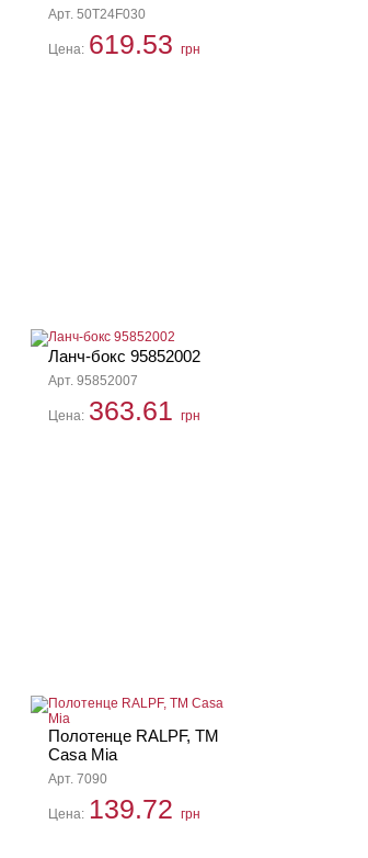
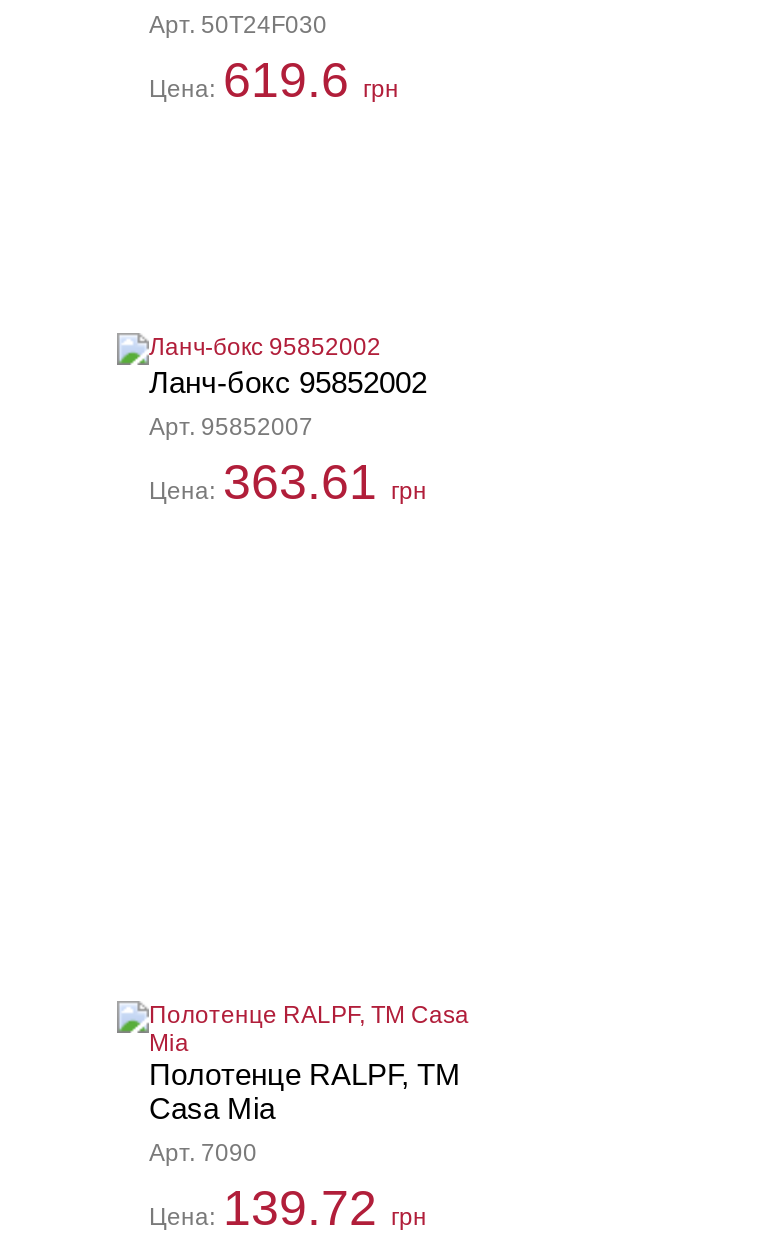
[48,29,200,59] Цена: 619.53 грн -> [149,51,399,107] Цена: 619.6 грн

